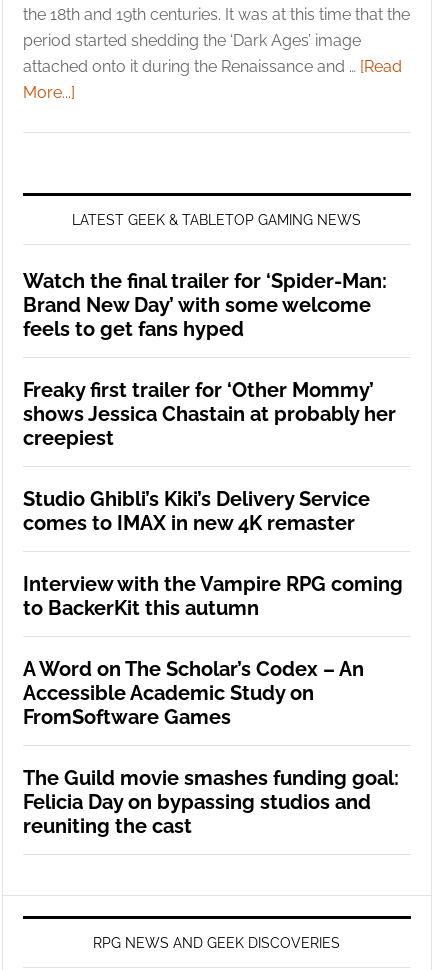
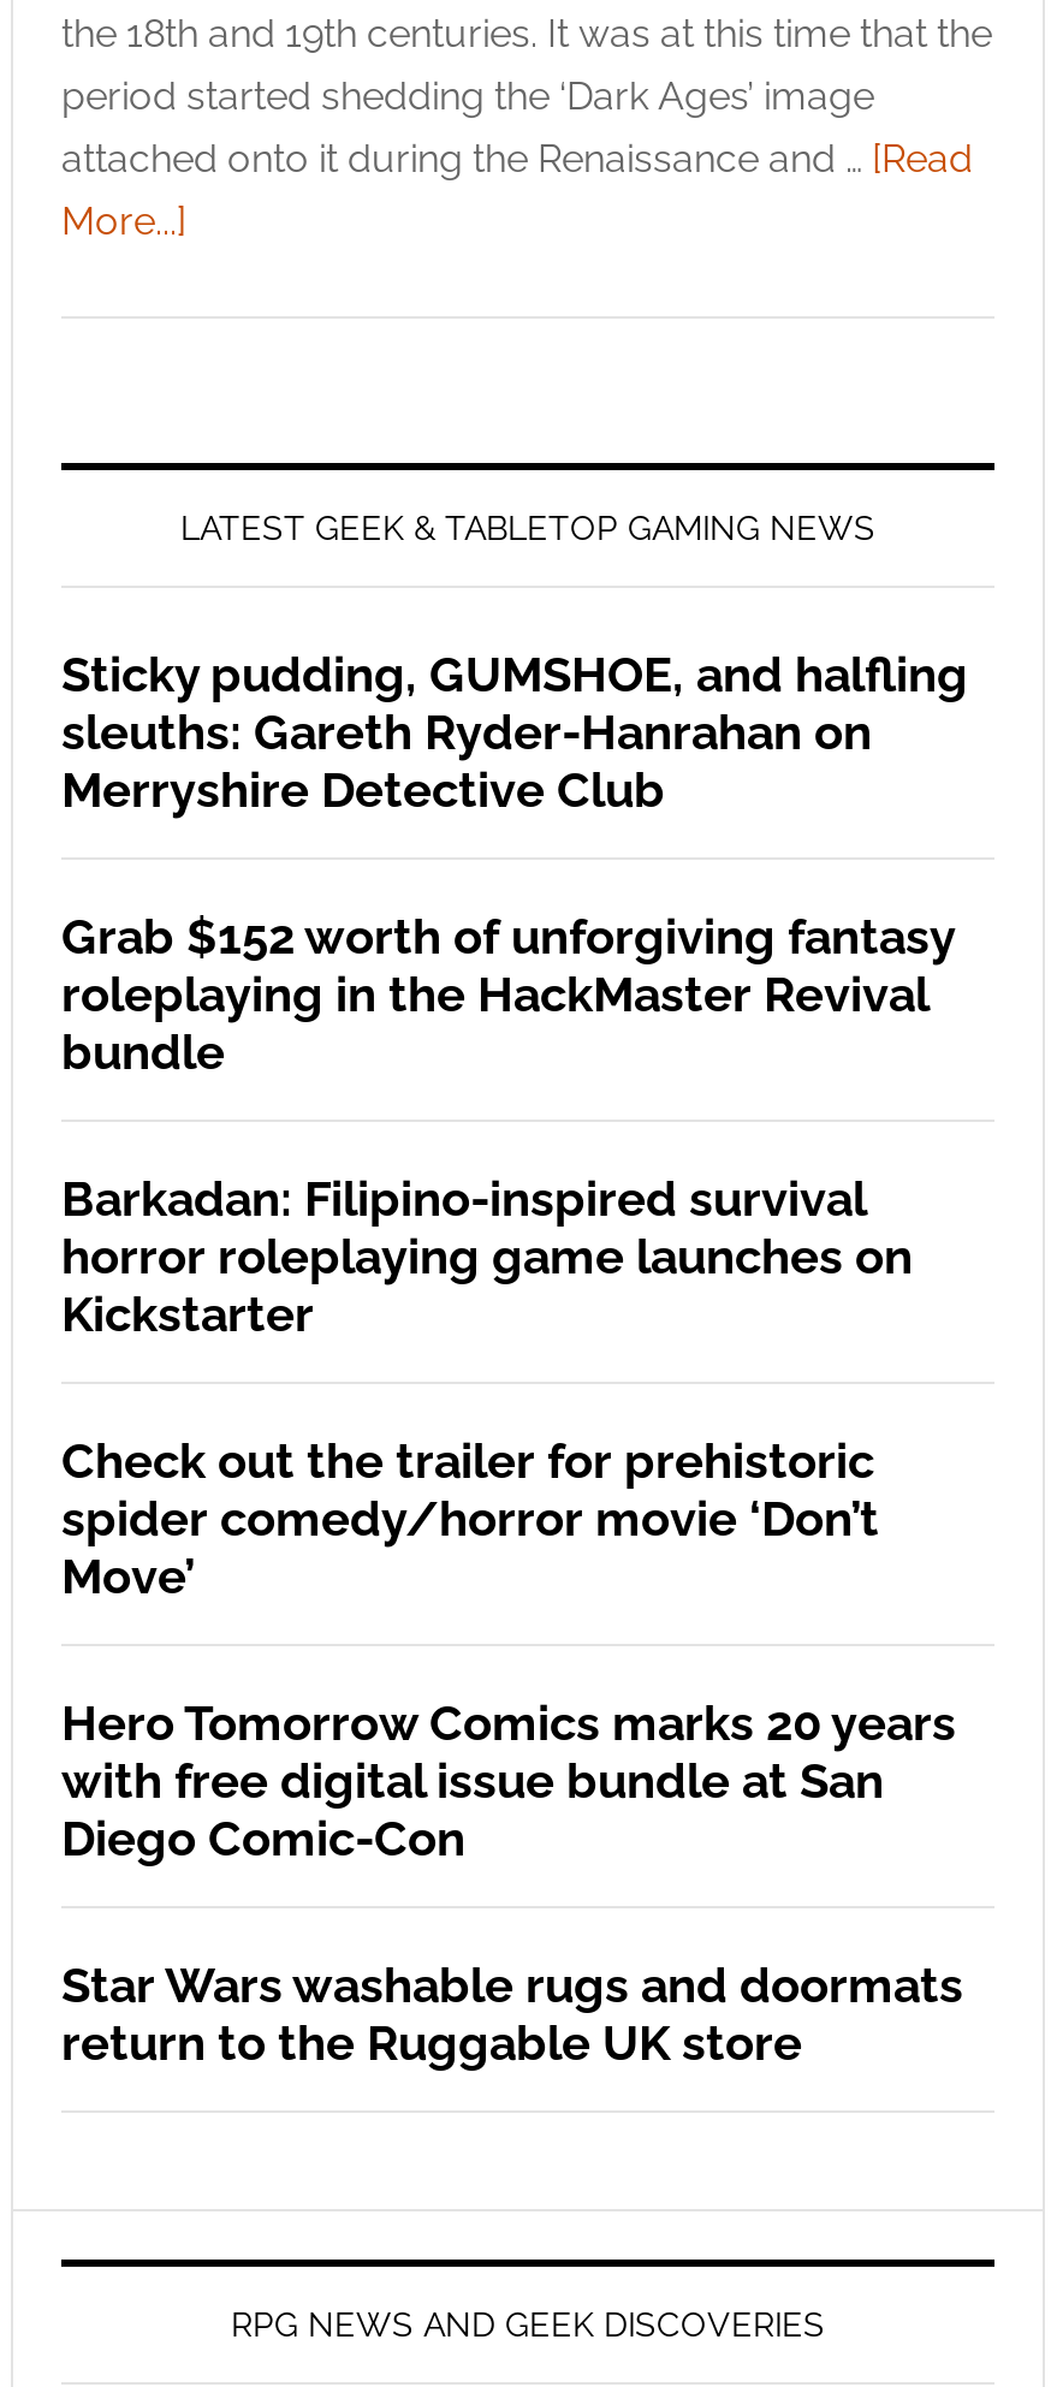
[23,269,387,341] Watch the final trailer for ‘Spider-Man: | Brand New Day’ with some welcome | feels to get fans hyped -> [61,646,968,819] Sticky pudding, GUMSHOE, and halfling | sleuths: Gareth Ryder-Hanrahan on | Merryshire Detective Club
[23,378,396,450] Freaky first trailer for ‘Other Mommy’ | shows Jessica Chastain at probably her | creepiest -> [61,908,954,1081] Grab $152 worth of unforgiving fantasy | roleplaying in the HackMaster Revival | bundle
[23,487,370,535] Studio Ghibli’s Kiki’s Delivery Service | comes to IMAX in new 4K remaster -> [61,1170,913,1343] Barkadan: Filipino-inspired survival | horror roleplaying game launches on | Kickstarter
[23,572,403,620] Interview with the Vampire RPG coming | to BackerKit this autumn -> [61,1432,879,1605] Check out the trailer for prehistoric | spider comedy/horror movie ‘Don’t | Move’
[23,657,364,729] A Word on The Scholar’s Codex – An | Accessible Academic Study on | FromSoftware Games -> [61,1694,956,1868] Hero Tomorrow Comics marks 20 years | with free digital issue bundle at San | Diego Comic-Con
[23,766,399,838] The Guild movie smashes funding goal: | Felicia Day on bypassing studios and | reuniting the cast -> [61,1956,963,2072] Star Wars washable rugs and doormats | return to the Ruggable UK store

